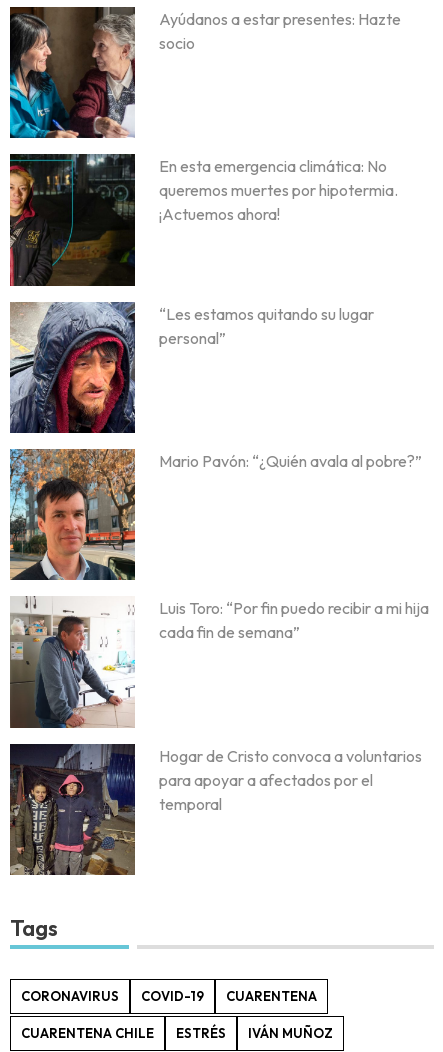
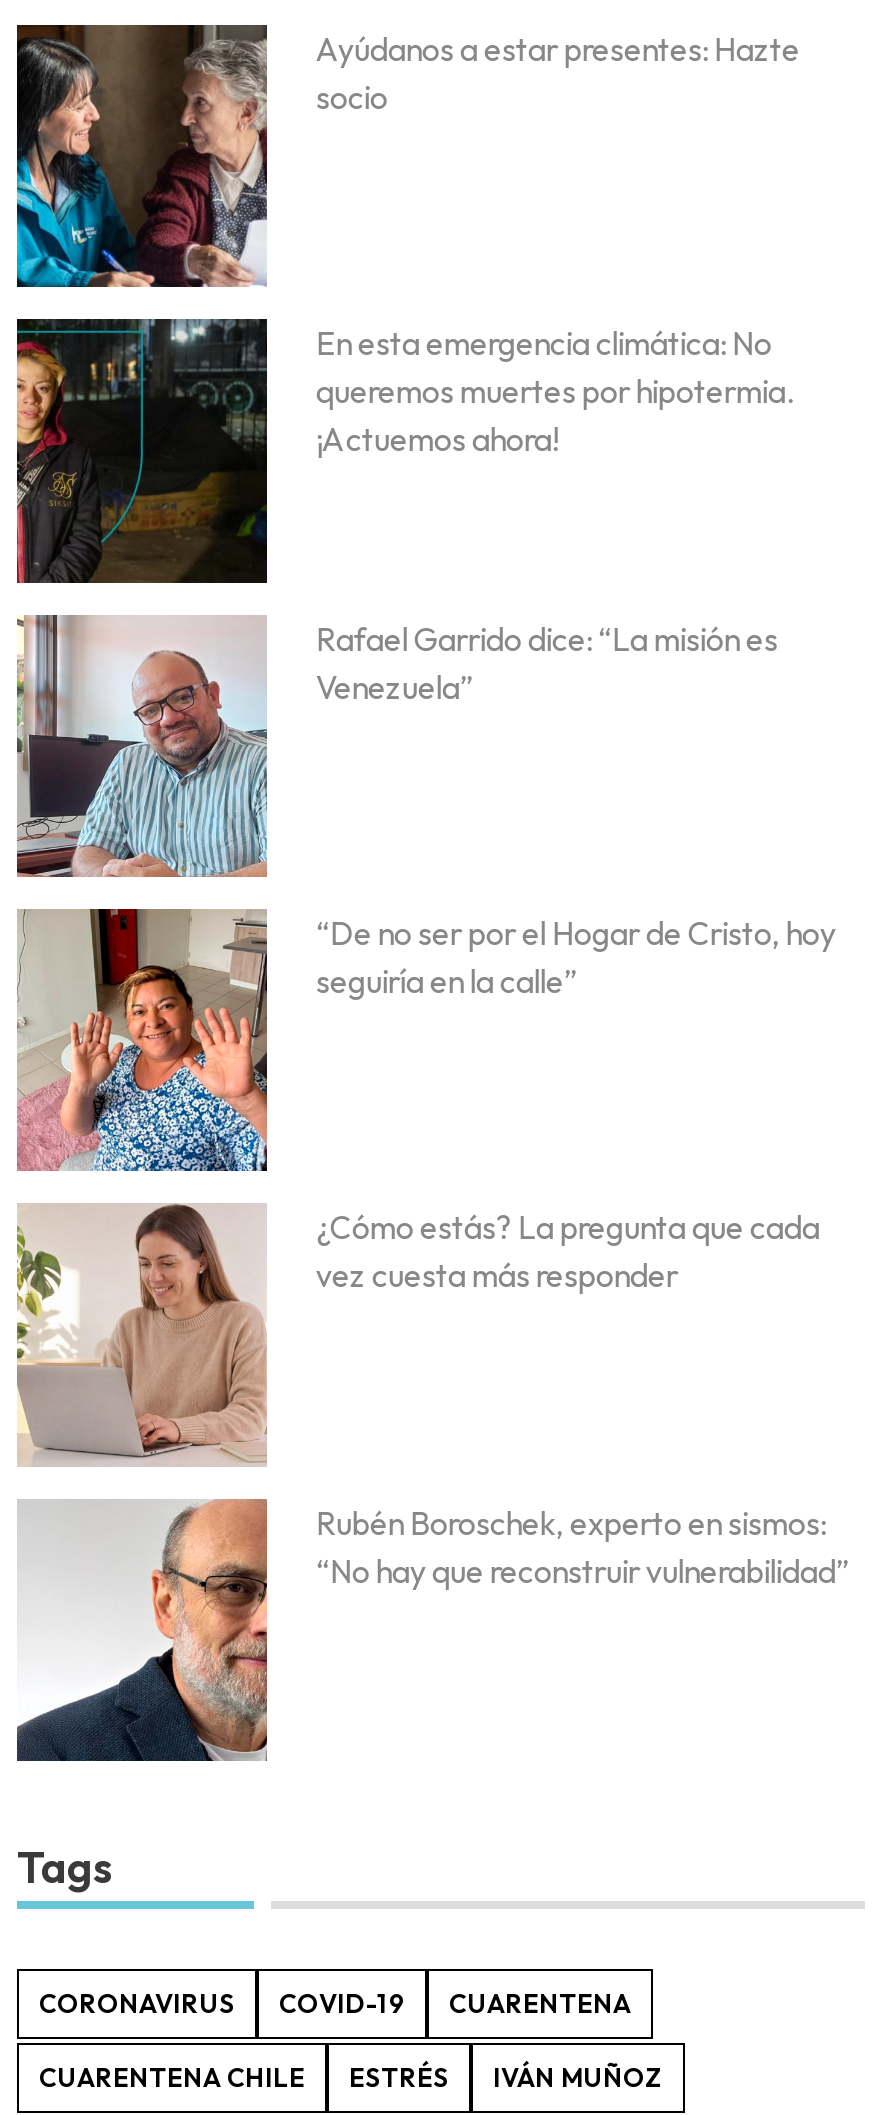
[9,302,374,434] [image] | “Les estamos quitando su lugar | personal” -> [15,615,778,879] [image] | Rafael Garrido dice: “La misión es | Venezuela”
[9,448,422,581] [image] | Mario Pavón: “¿Quién avala al pobre?” -> [17,907,836,1173] [image] | “De no ser por el Hogar de Cristo, hoy | seguiría en la calle”
[9,597,429,729] [image] | Luis Toro: “Por fin puedo recibir a mi hija | cada fin de semana” -> [17,1203,820,1467] [image] | ¿Cómo estás? La pregunta que cada | vez cuesta más responder
[9,743,422,876] [image] | Hogar de Cristo convoca a voluntarios | para apoyar a afectados por el | temporal -> [17,1497,850,1763] [image] | Rubén Boroschek, experto en sismos: | “No hay que reconstruir vulnerabilidad”

